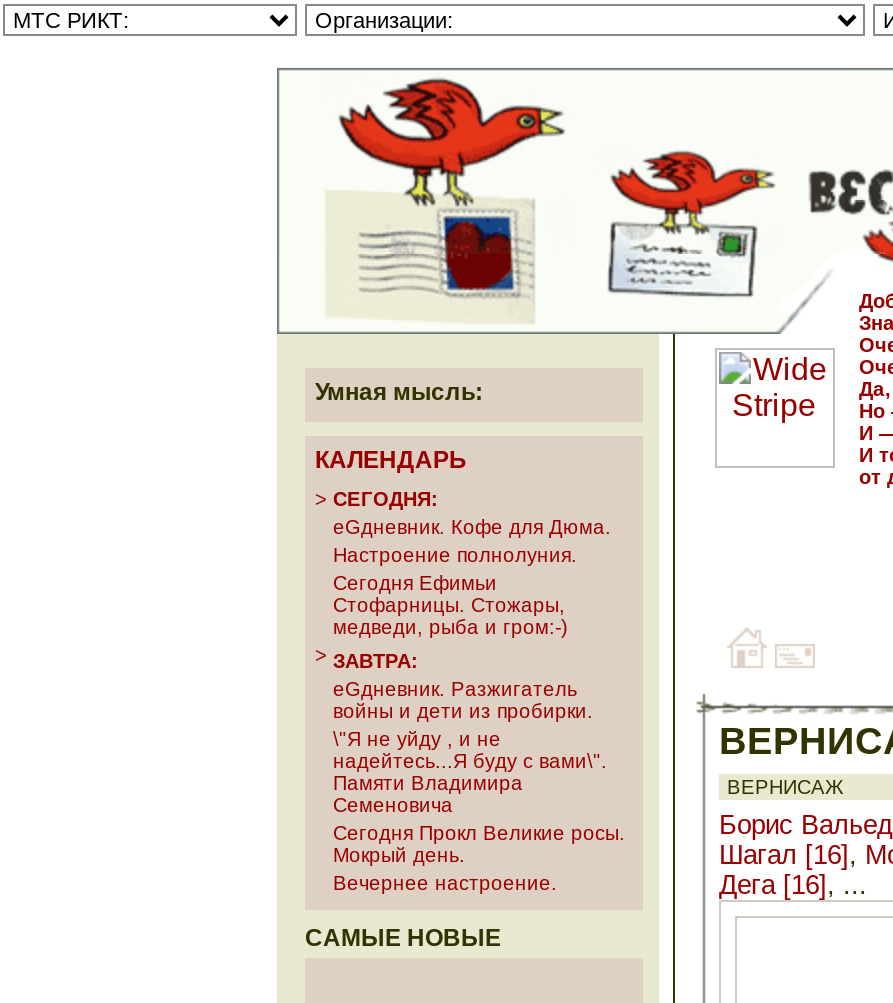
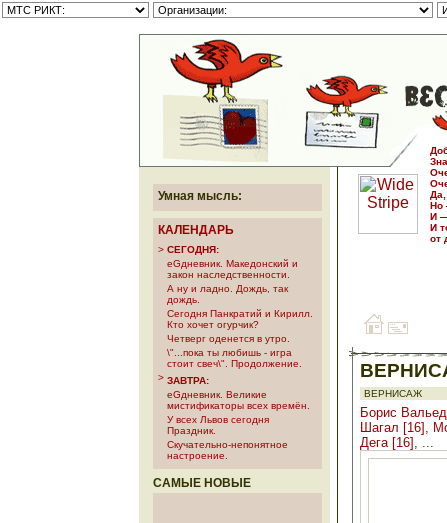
[333,516,611,638] еGдневник. Кофе для Дюма. | Настроение полнолуния. | Сегодня Ефимьи | Стофарницы. Стожары, | медведи, рыба и гром:-) -> [167,258,313,369] еGдневник. Македонский и | закон наследственности. | А ну и ладно. Дождь, так | дождь. | Сегодня Панкратий и Кирилл. | Кто хочет огурчик? | Четверг оденется в утро. | \"...пока ты любишь - игра | стоит свеч\". Продолжение.
moved [315,644,417,672] -> [158,372,209,386]: > ЗАВТРА:
[333,678,625,894] еGдневник. Разжигатель | войны и дети из пробирки. | \"Я не уйду , и не | надейтесь...Я буду с вами\". | Памяти Владимира | Семеновича | Сегодня Прокл Великие росы. | Мокрый день. | Вечернее настроение. -> [167,389,310,461] еGдневник. Великие | мистификаторы всех времён. | У всех Львов сегодня | Праздник. | Скучательно-непонятное | настроение.

